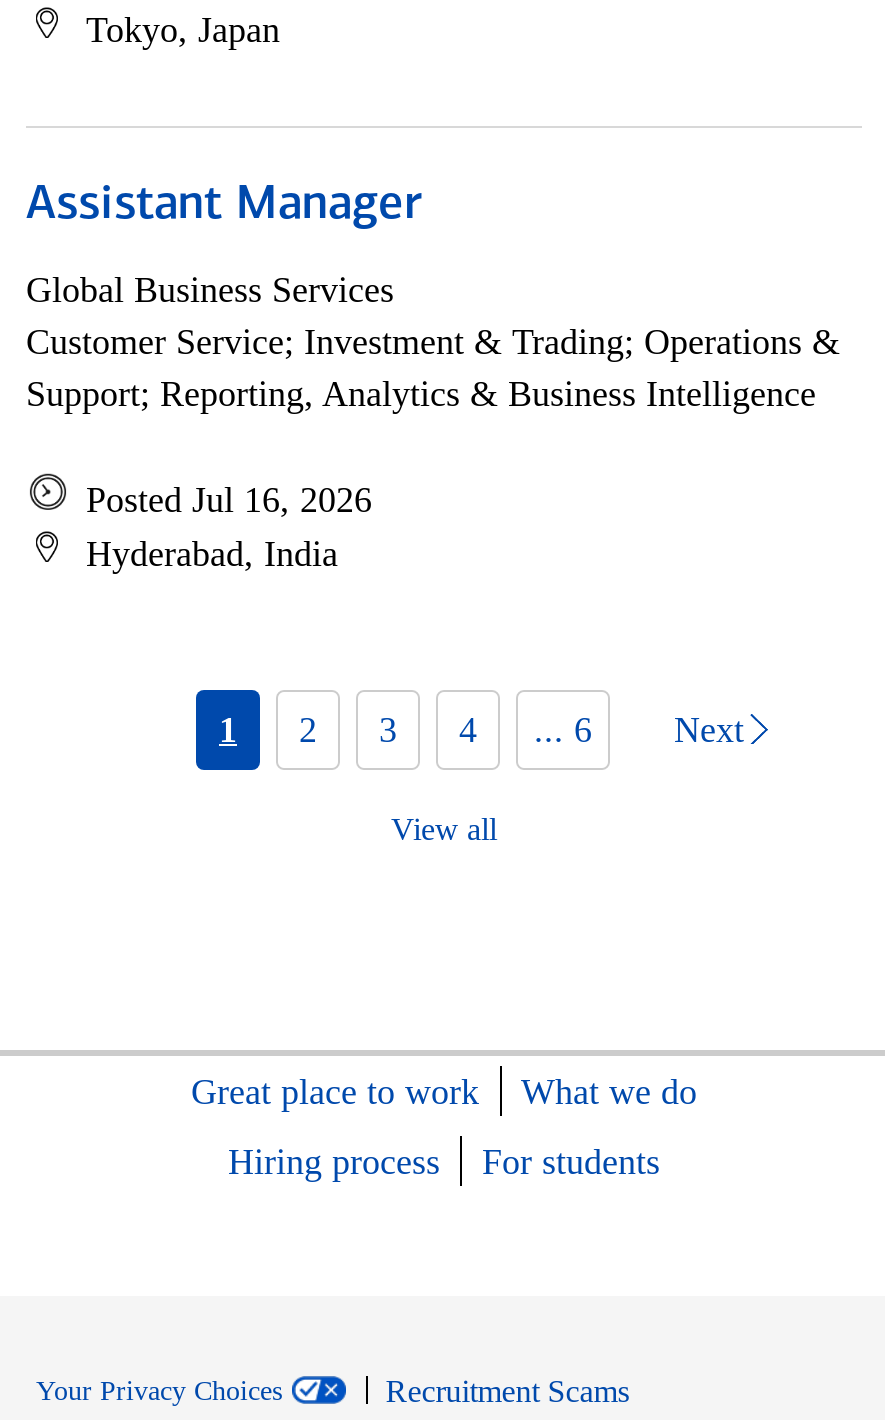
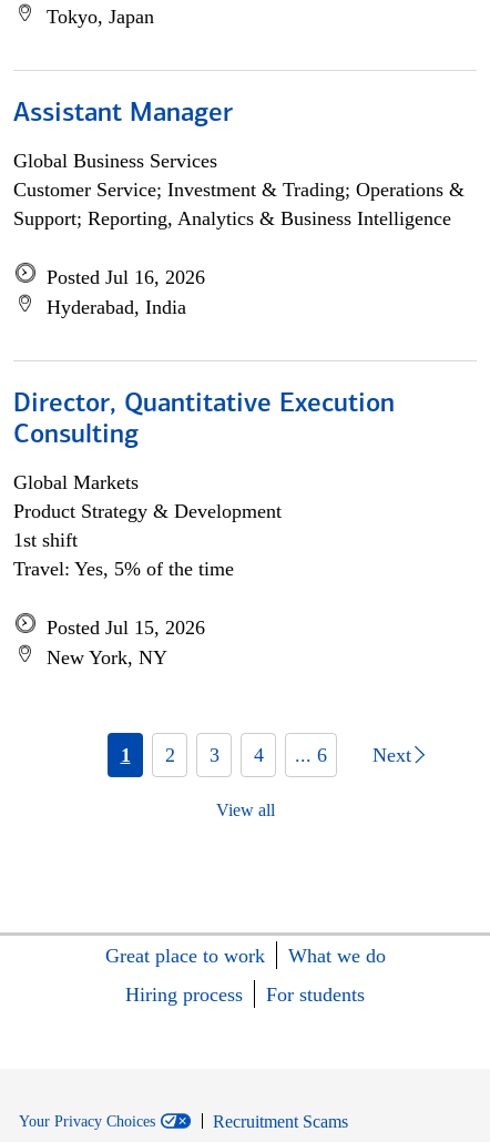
none -> [13,391,395,669] Director, Quantitative Execution | Consulting | Global Markets | Product Strategy & Development | 1st shift | Travel: Yes, 5% of the time | Posted Jul 15, 2026 | New York, NY

